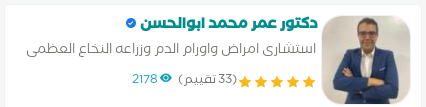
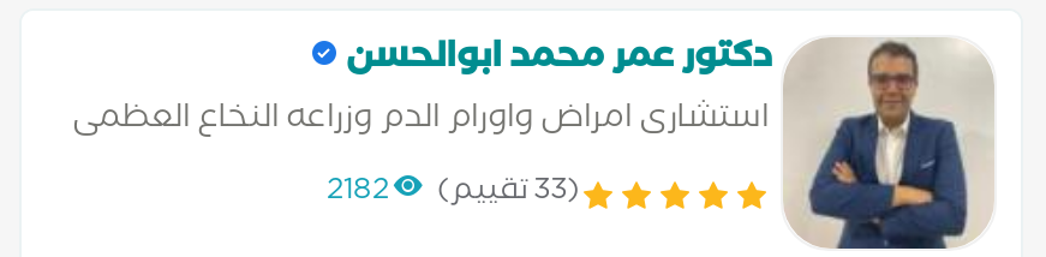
[132,70,158,93] 2178 -> [327,167,389,222] 2182

